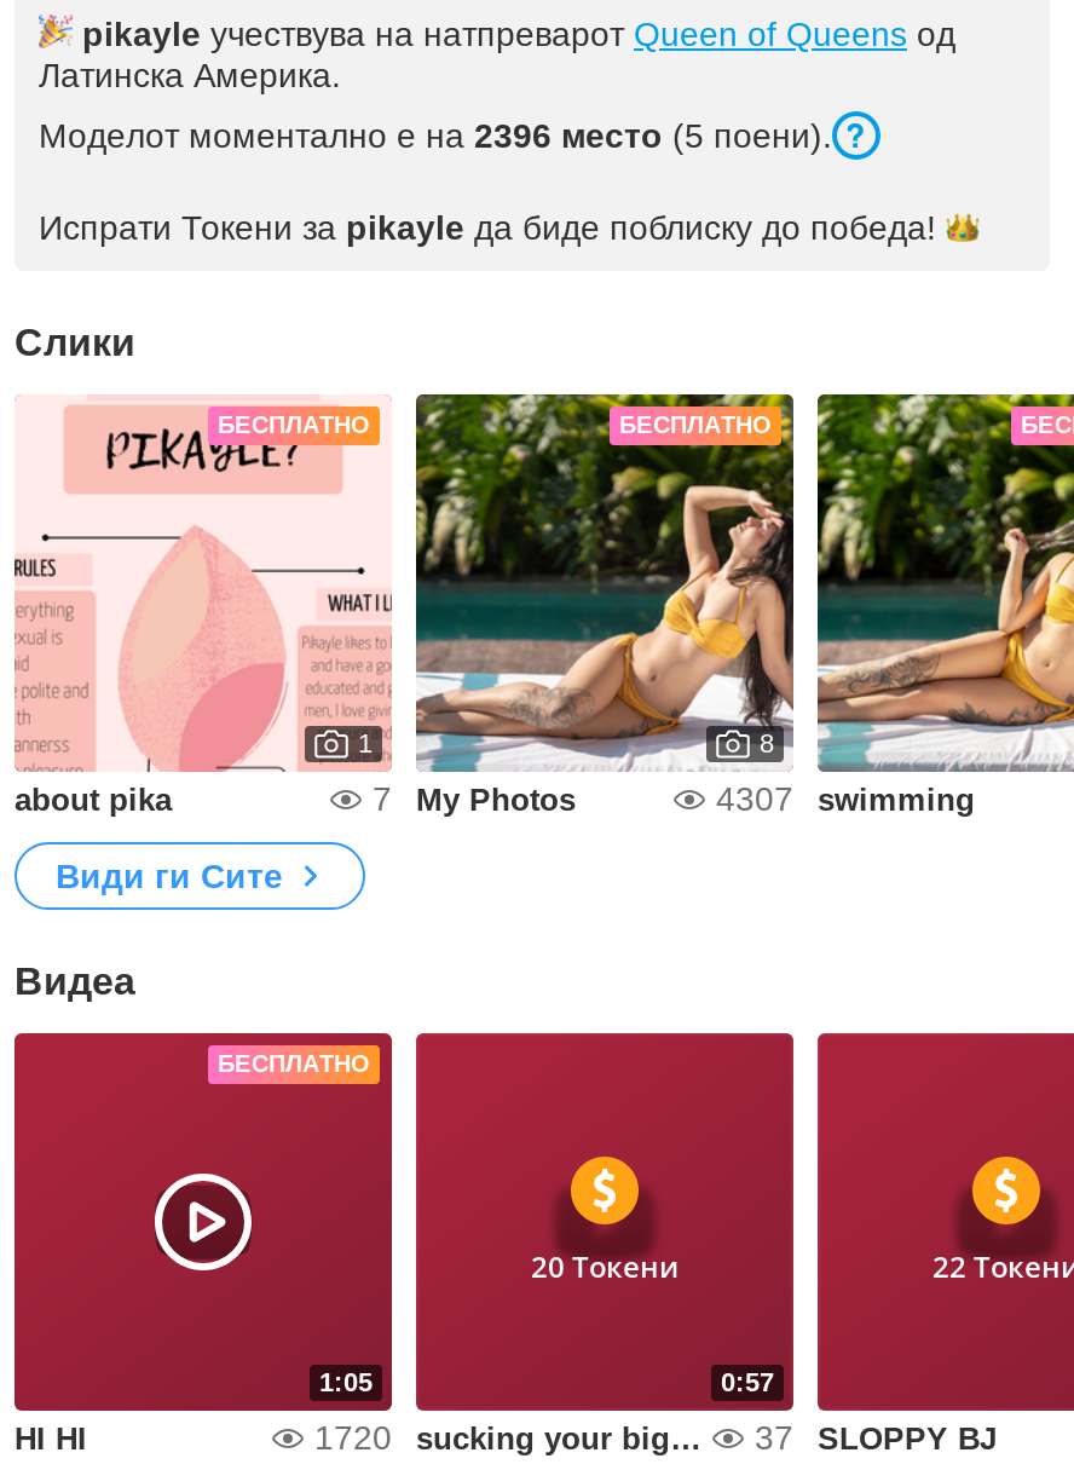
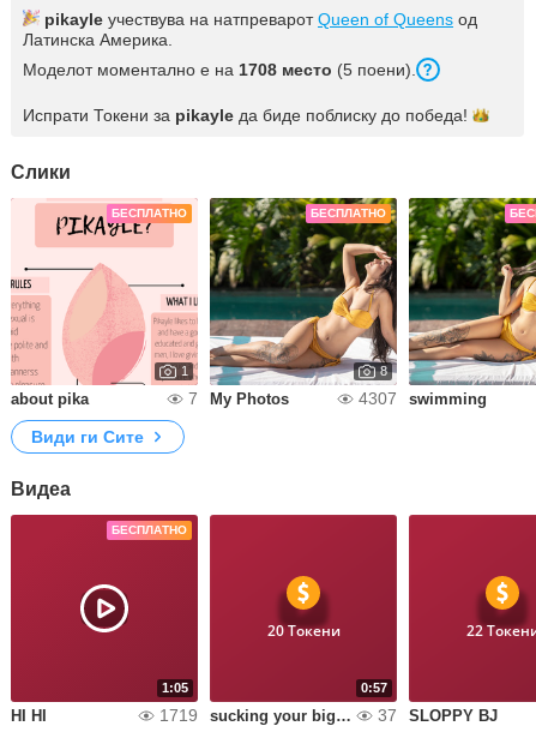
[39,116,832,155] Моделот моментално е на 2396 место (5 поени). -> [23,60,416,79] Моделот моментално е на 1708 место (5 поени).
[314,1418,392,1457] 1720 -> [159,706,198,725] 1719

